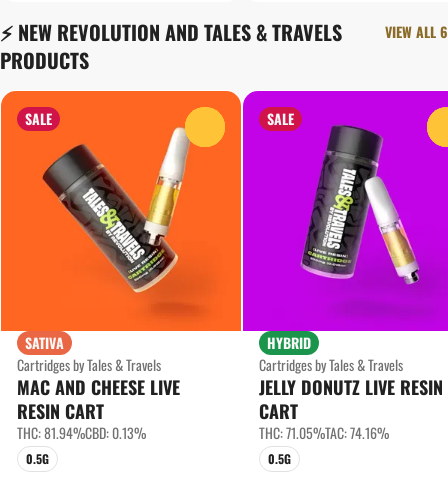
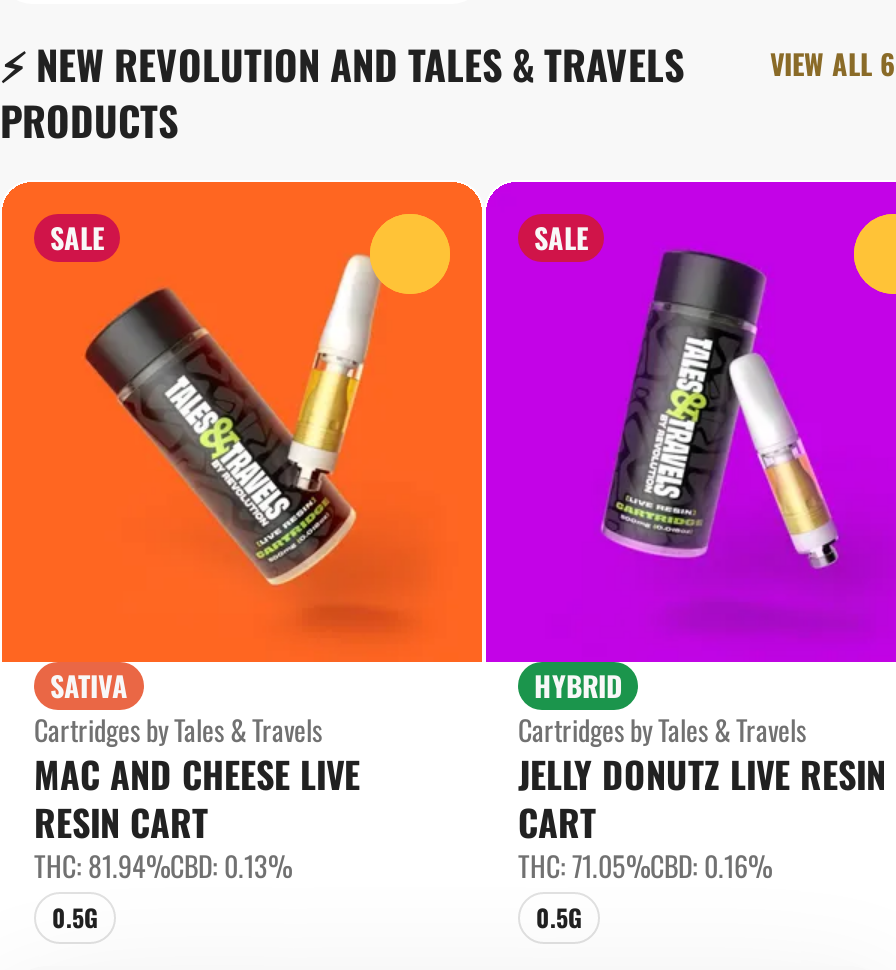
[259,422,389,443] THC: 71.05%TAC: 74.16% -> [518,844,772,886] THC: 71.05%CBD: 0.16%

